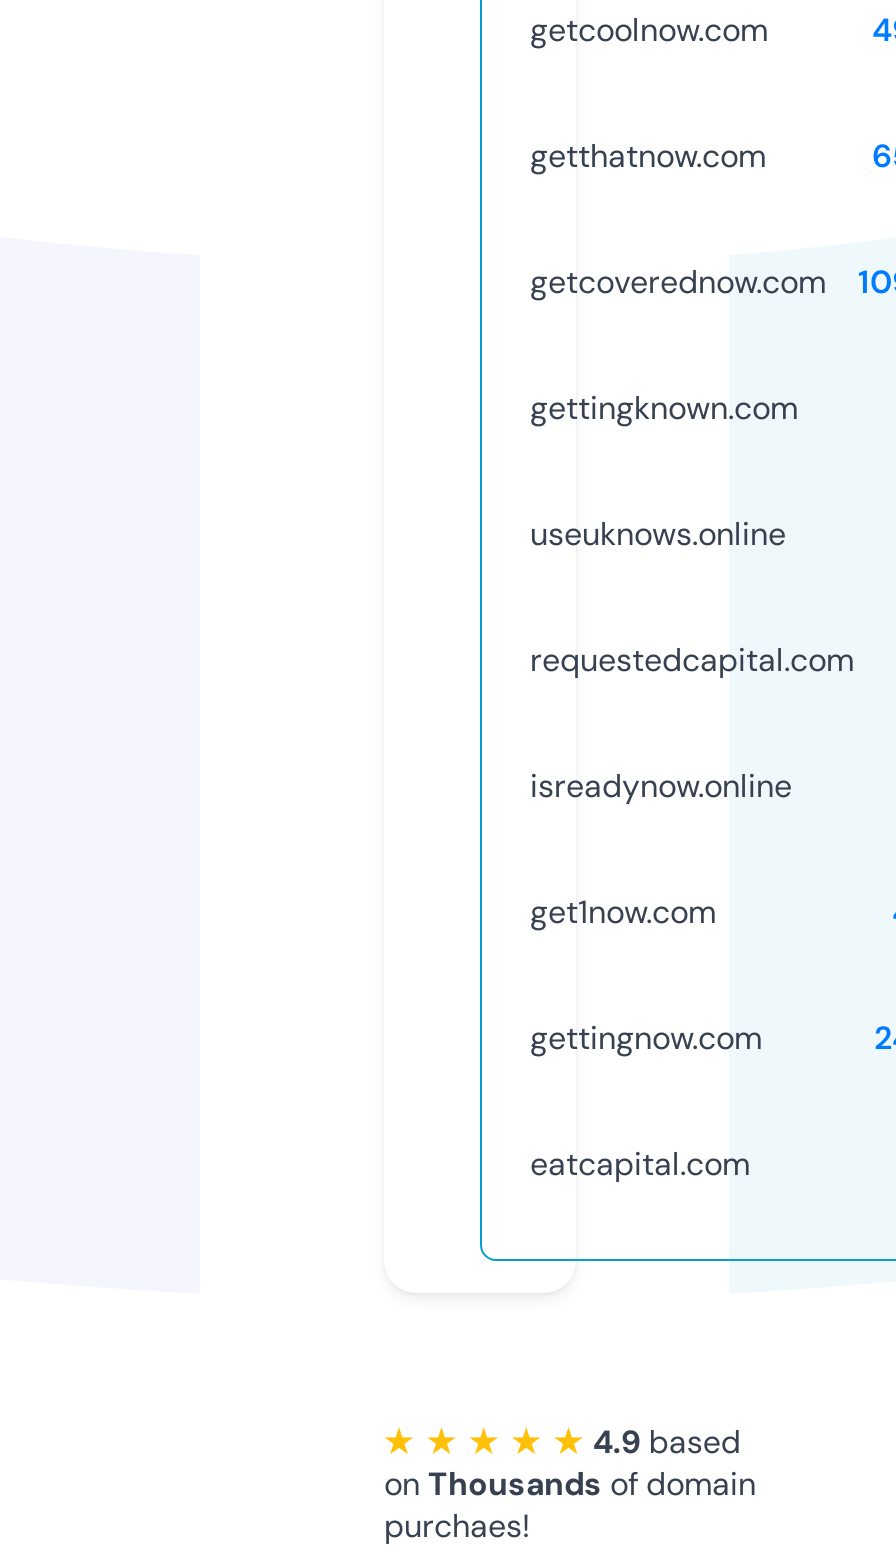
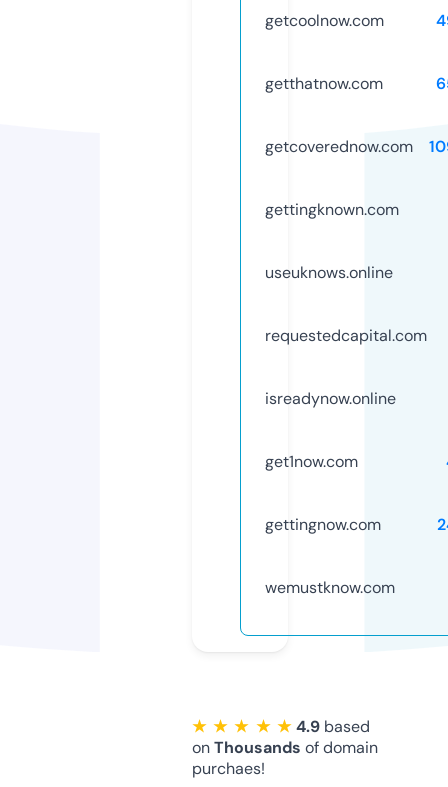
[530,1143,750,1185] eatcapital.com -> [265,577,395,598] wemustknow.com

